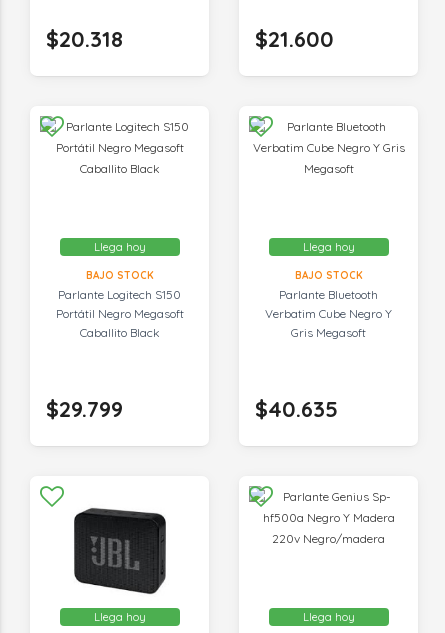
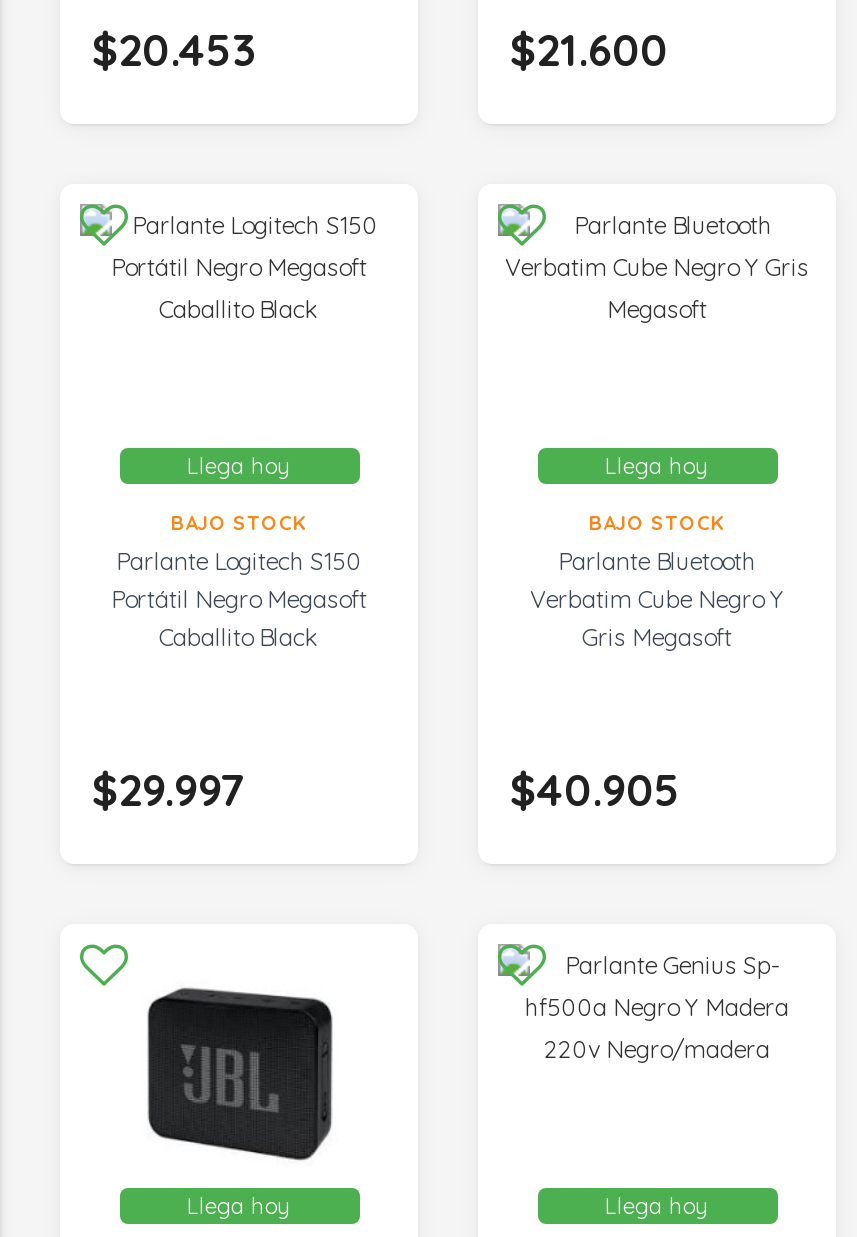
[46,25,123,53] $20.318 -> [92,22,256,78] $20.453
[46,395,123,423] $29.799 -> [92,762,244,818] $29.997
[255,395,338,423] $40.635 -> [510,762,680,818] $40.905

